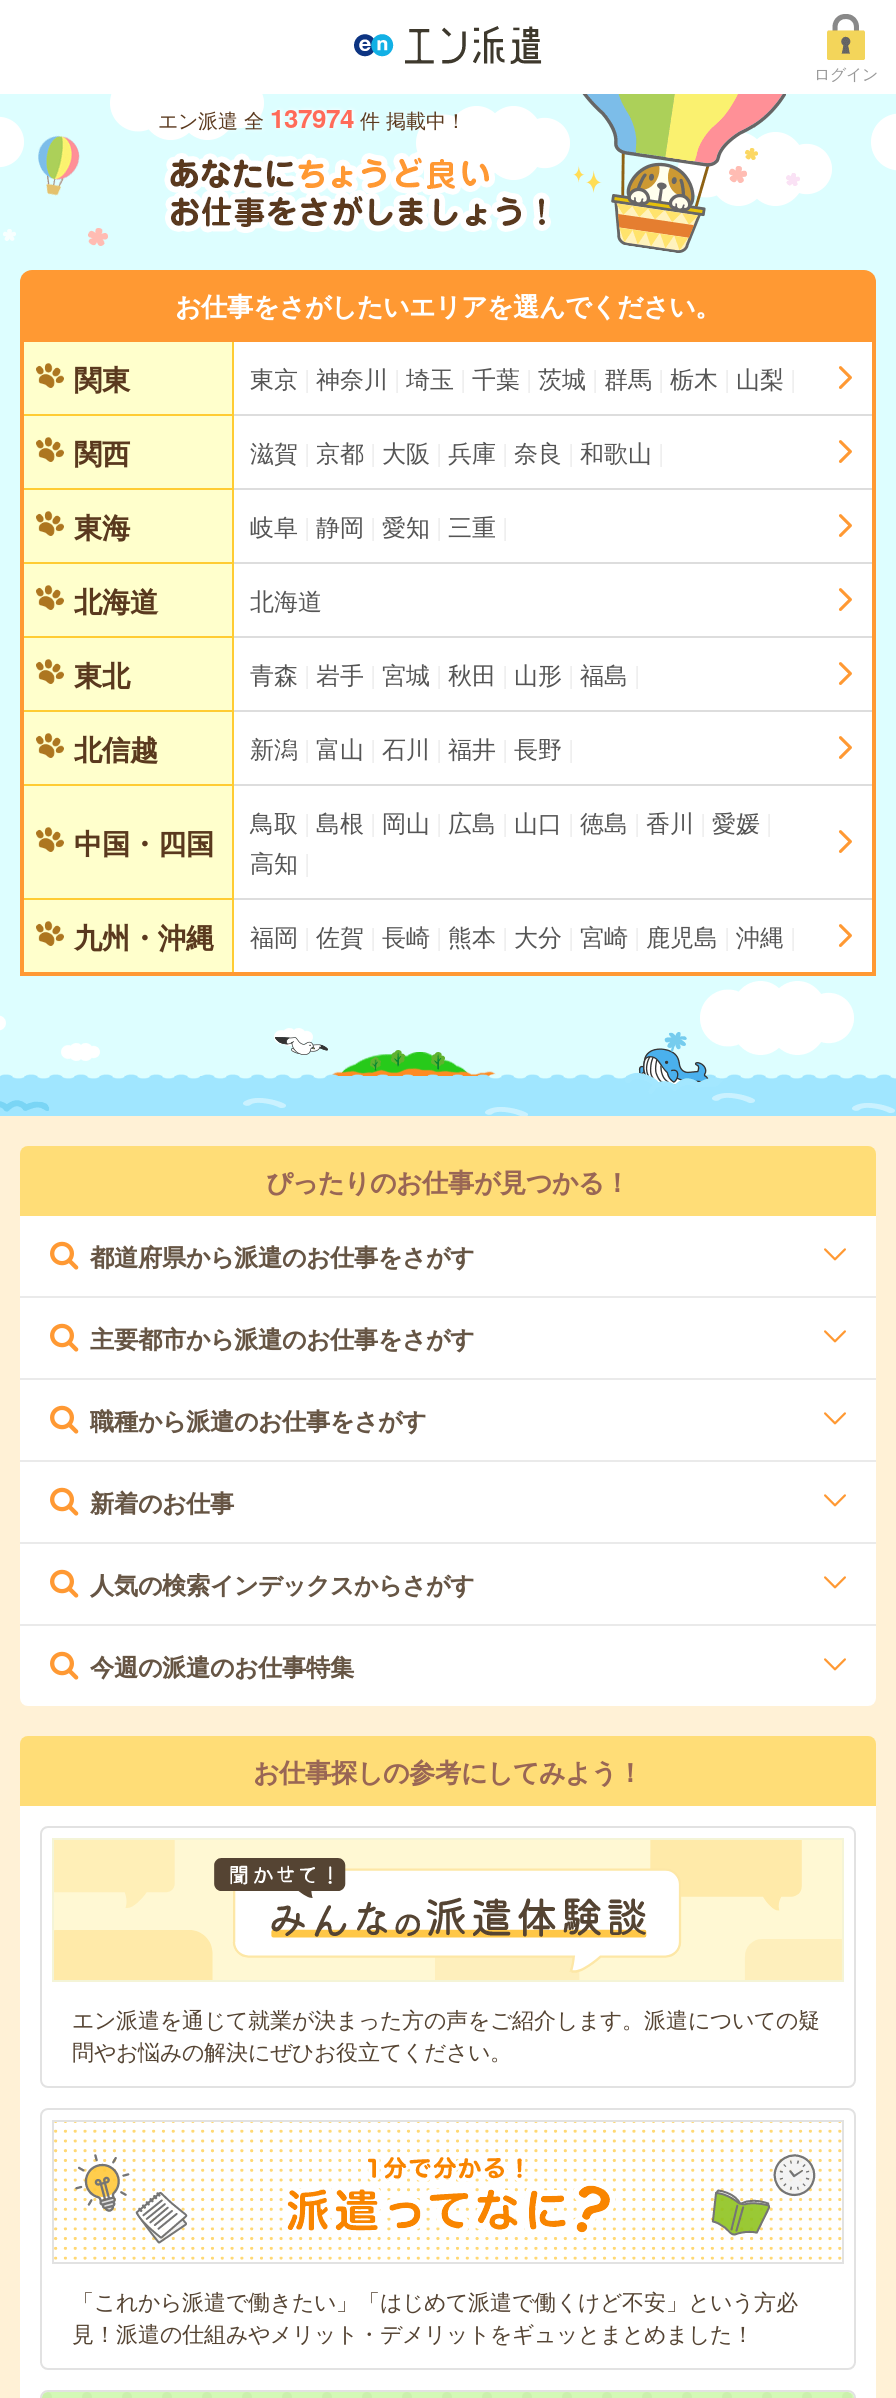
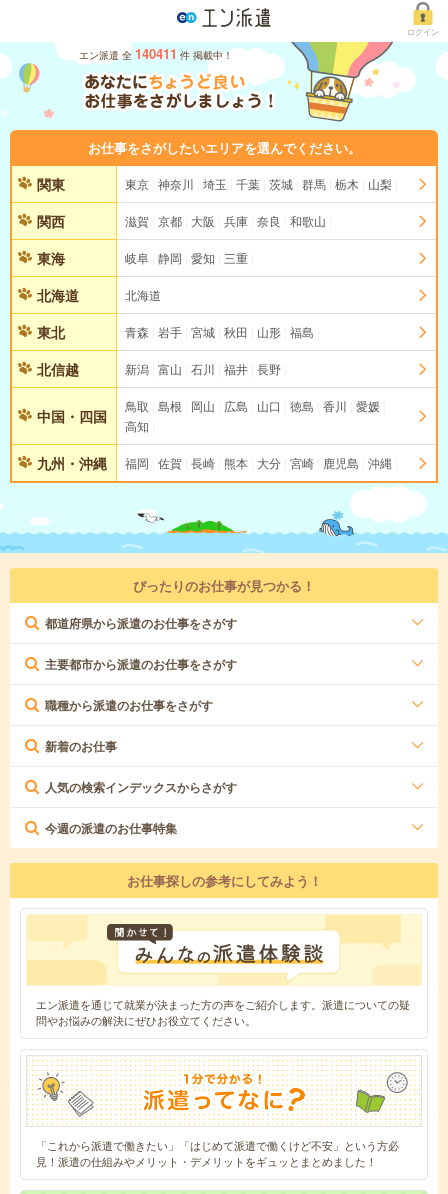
[158,99,466,137] エン派遣 全 137974 件 掲載中！ -> [79,44,233,63] エン派遣 全 140411 件 掲載中！

